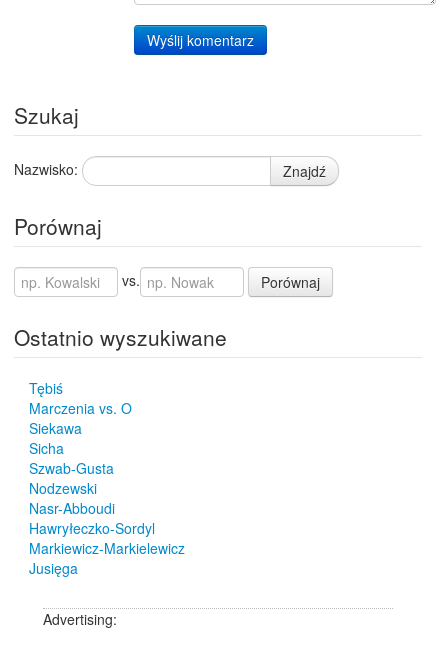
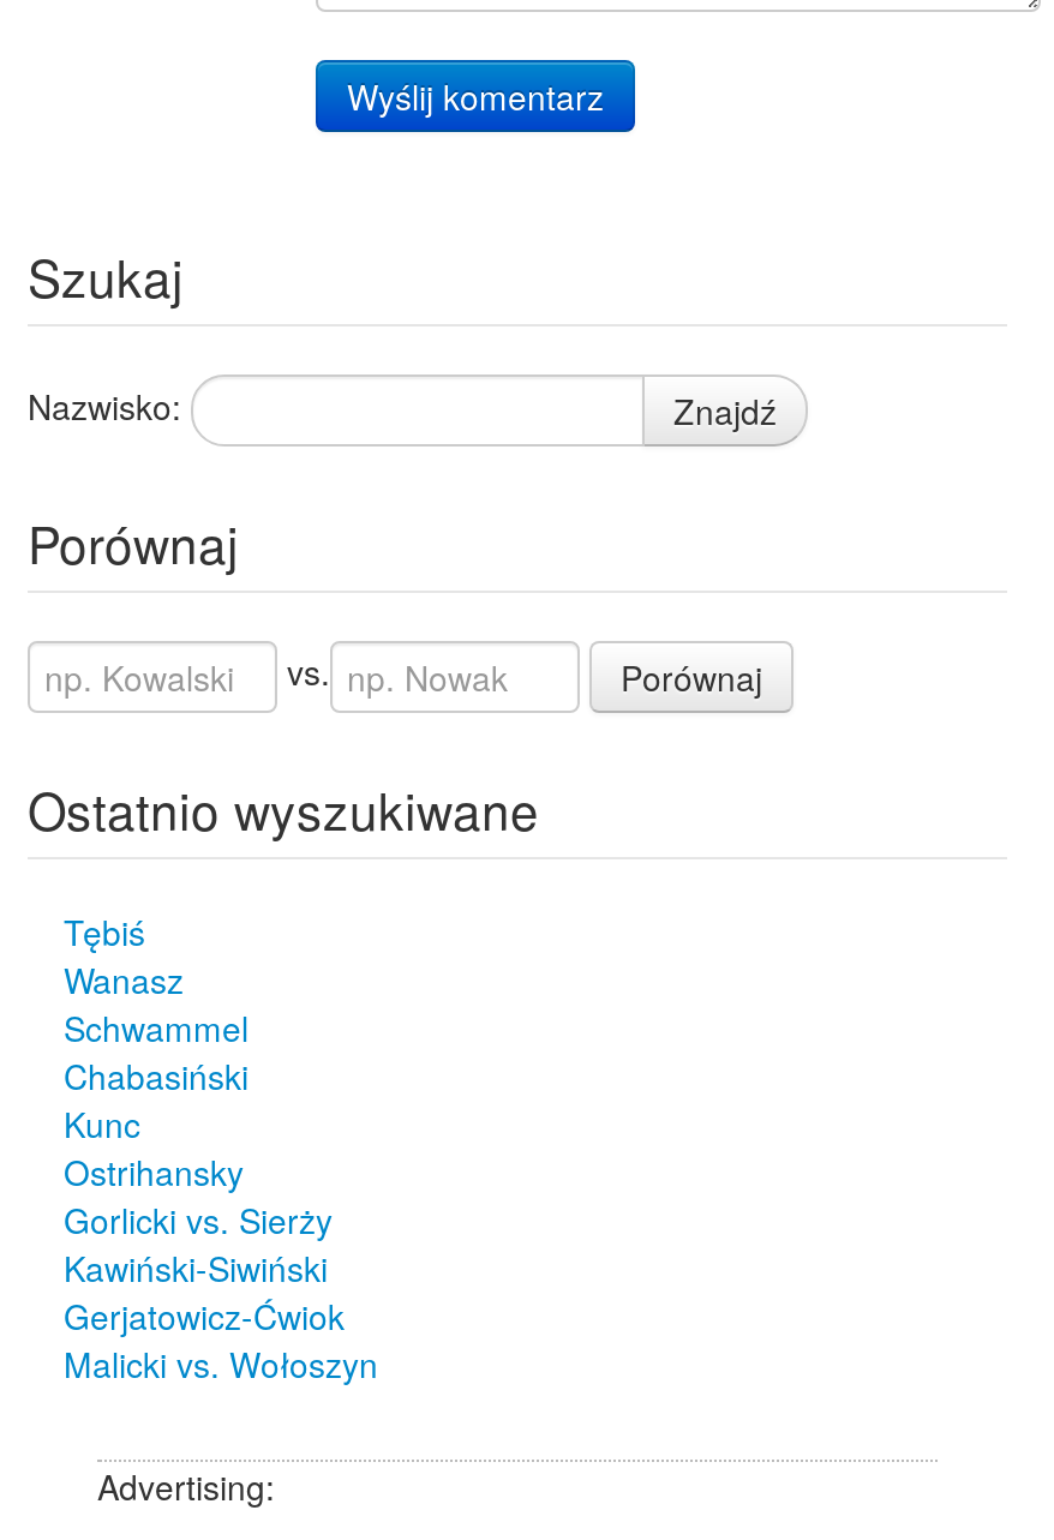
[29,398,185,578] Marczenia vs. O | Siekawa | Sicha | Szwab-Gusta | Nodzewski | Nasr-Abboudi | Hawryłeczko-Sordyl | Markiewicz-Markielewicz | Jusięga -> [64,955,378,1388] Wanasz | Schwammel | Chabasiński | Kunc | Ostrihansky | Gorlicki vs. Sierży | Kawiński-Siwiński | Gerjatowicz-Ćwiok | Malicki vs. Wołoszyn

